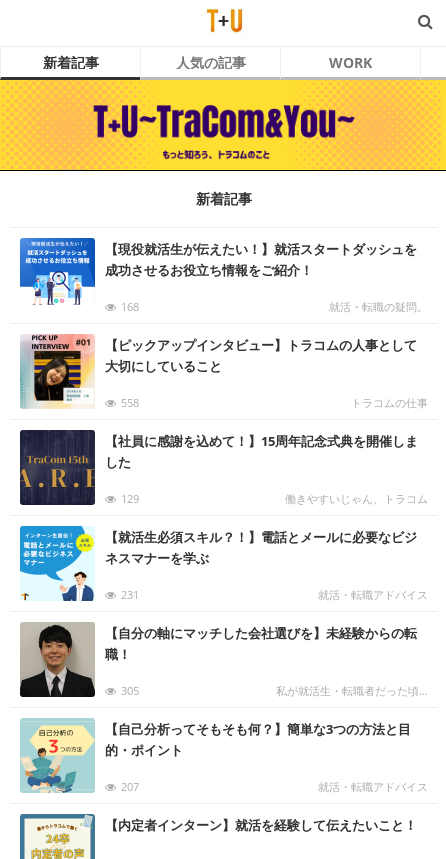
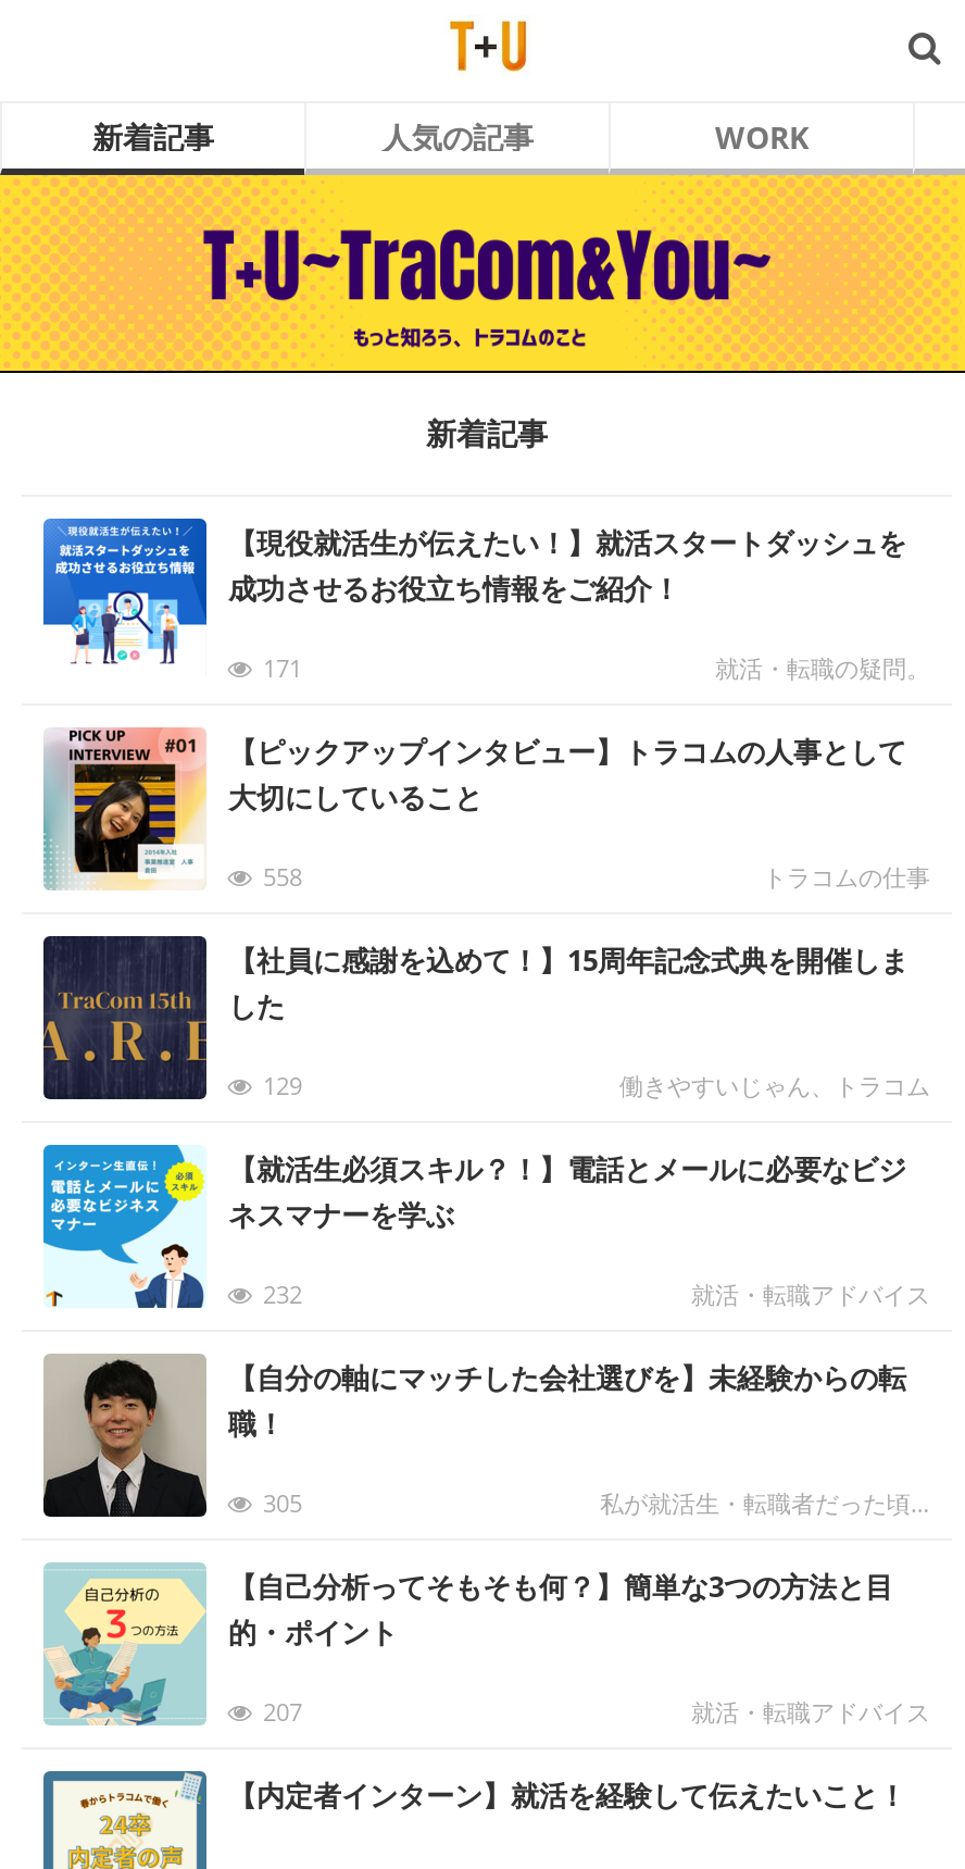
[121,299,139,314] 168 -> [263,650,302,683] 171
[121,587,139,602] 231 -> [263,1277,302,1309] 232

